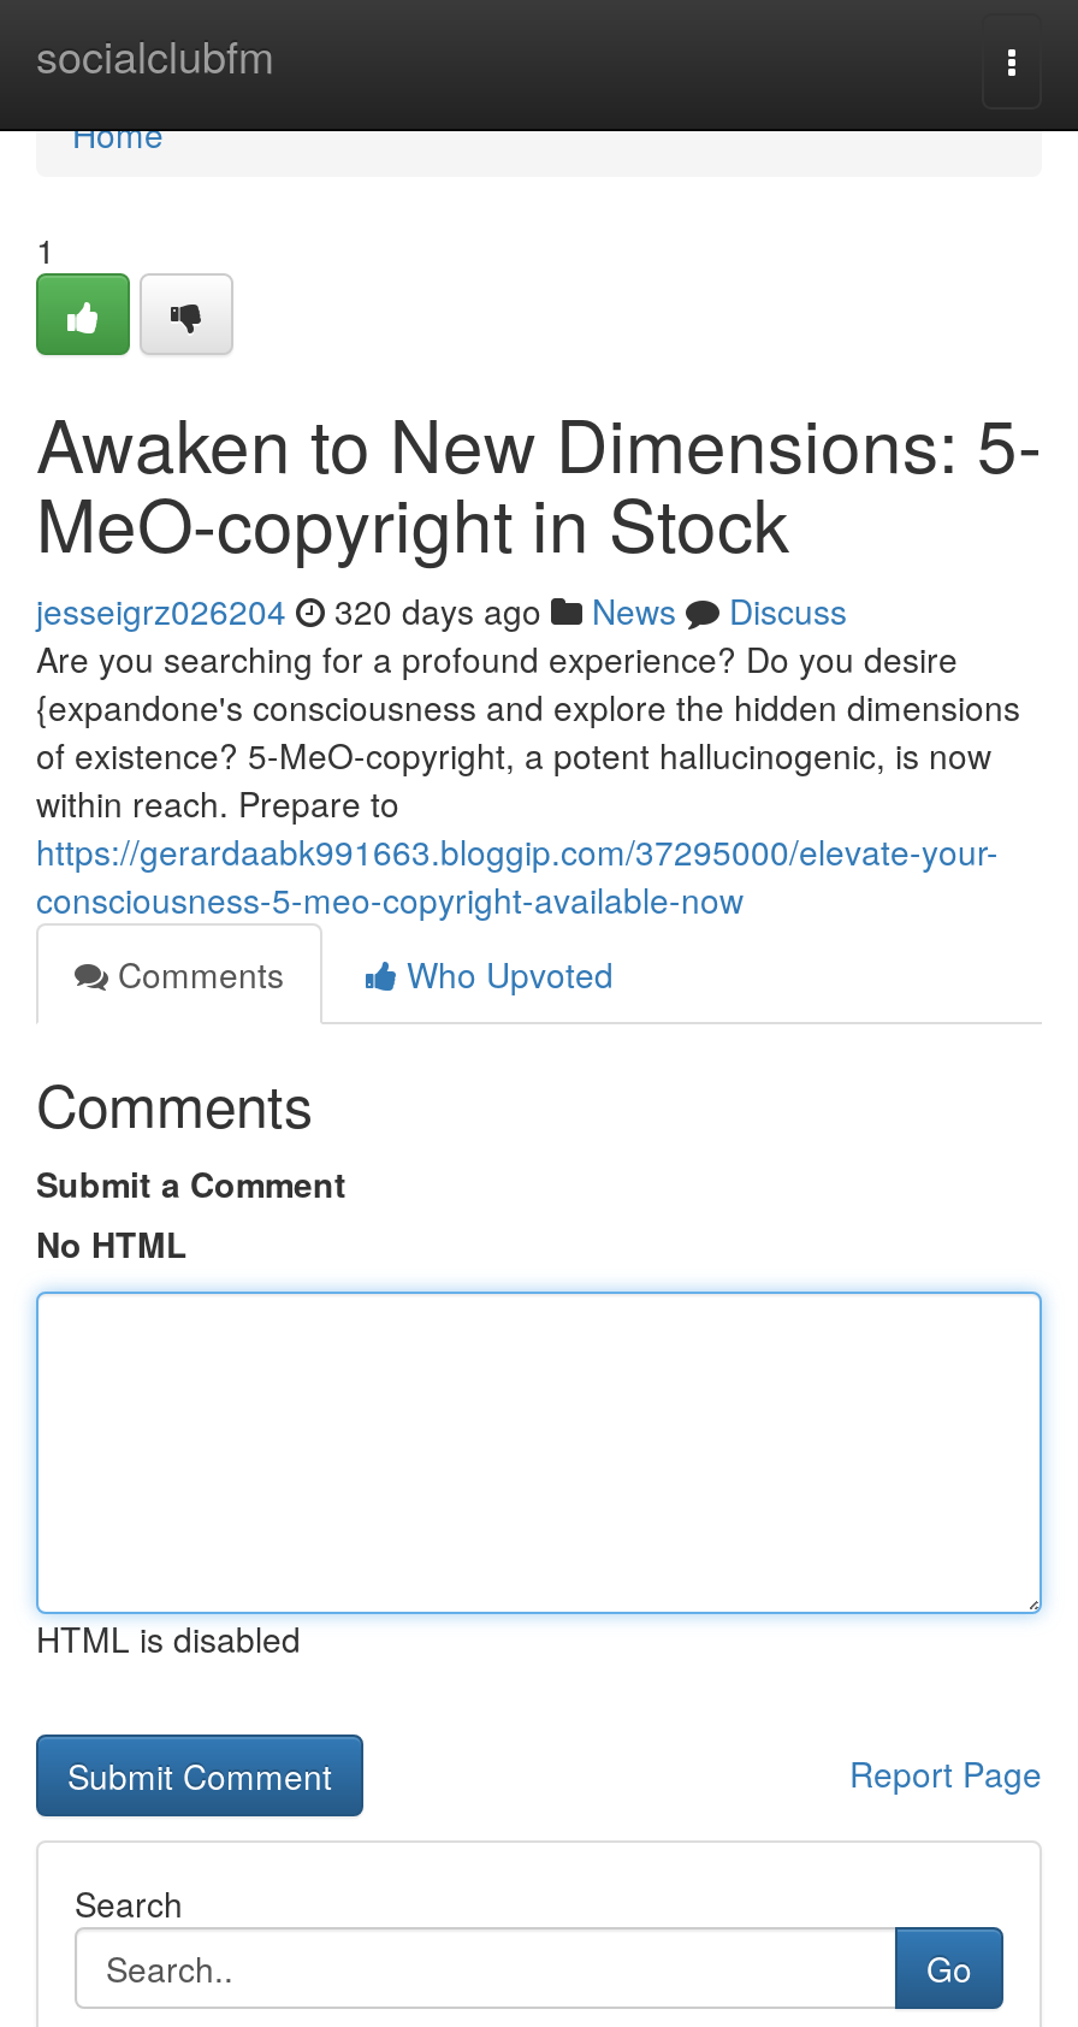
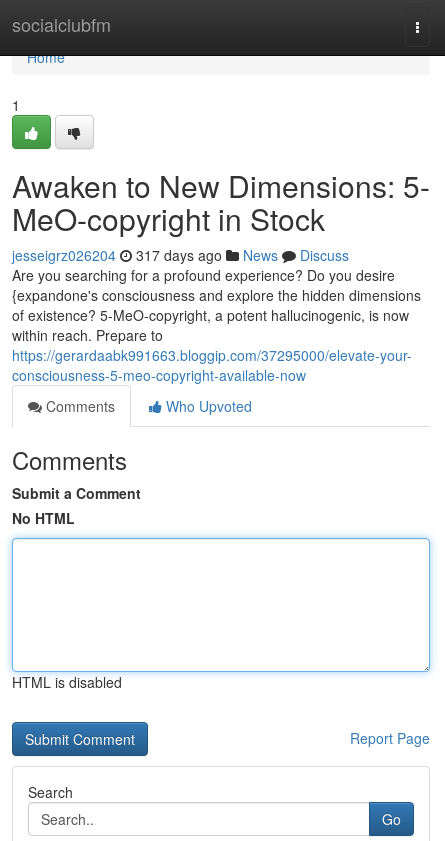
[36,586,847,634] jesseigrz026204 320 days ago News Discuss -> [12,245,349,265] jesseigrz026204 317 days ago News Discuss

